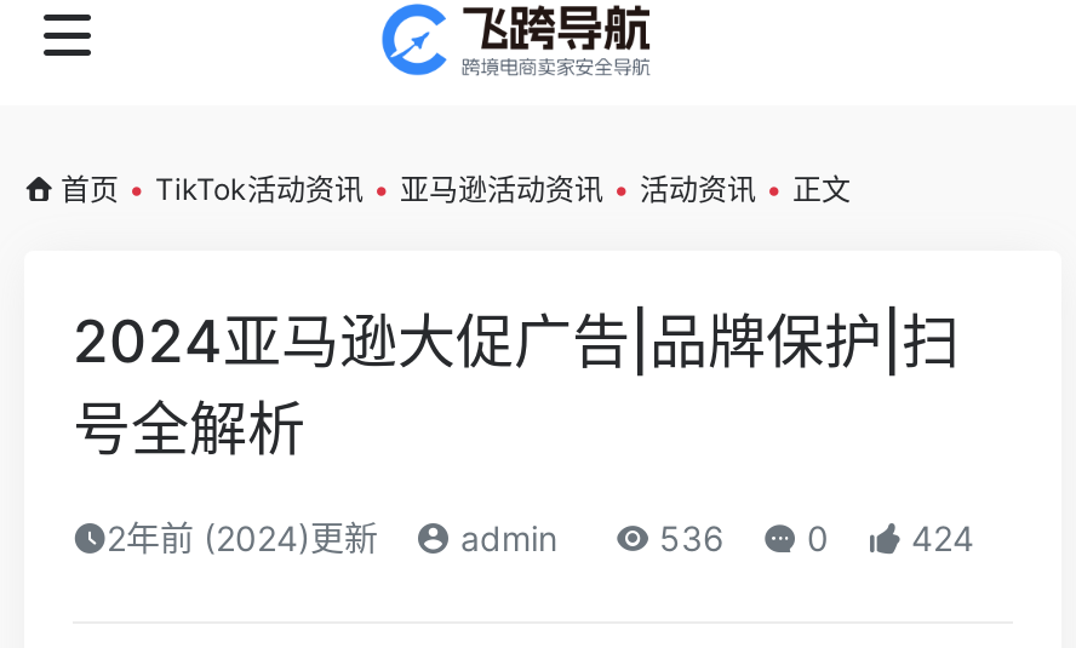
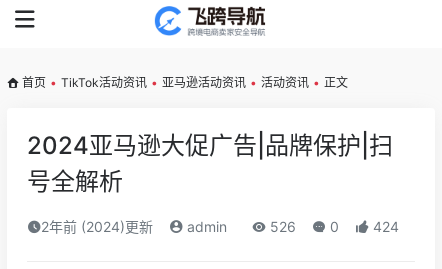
[649,517,974,558] 536 0 424 -> [266,218,399,235] 526 0 424

